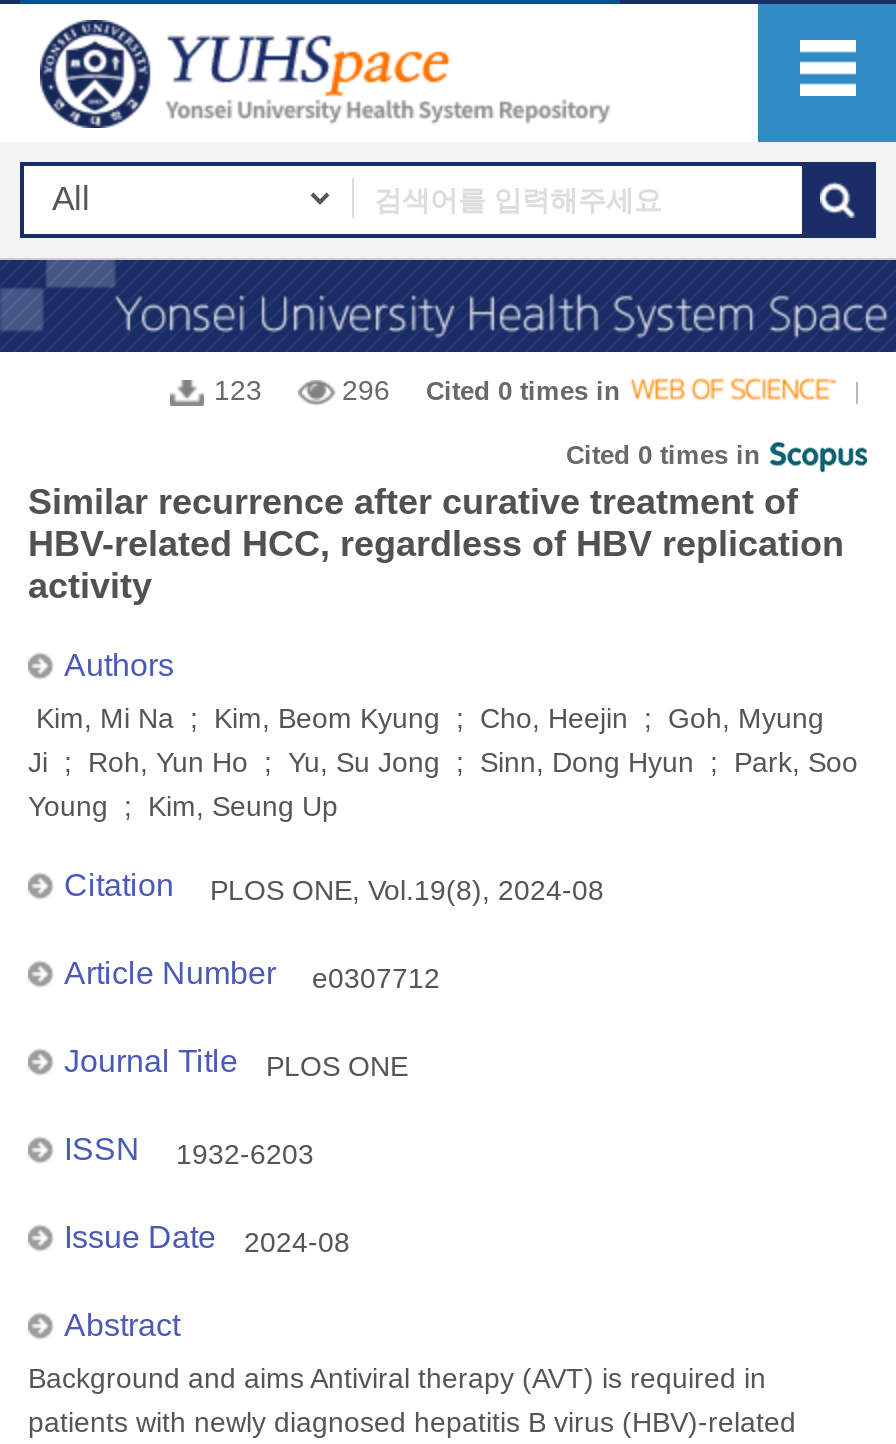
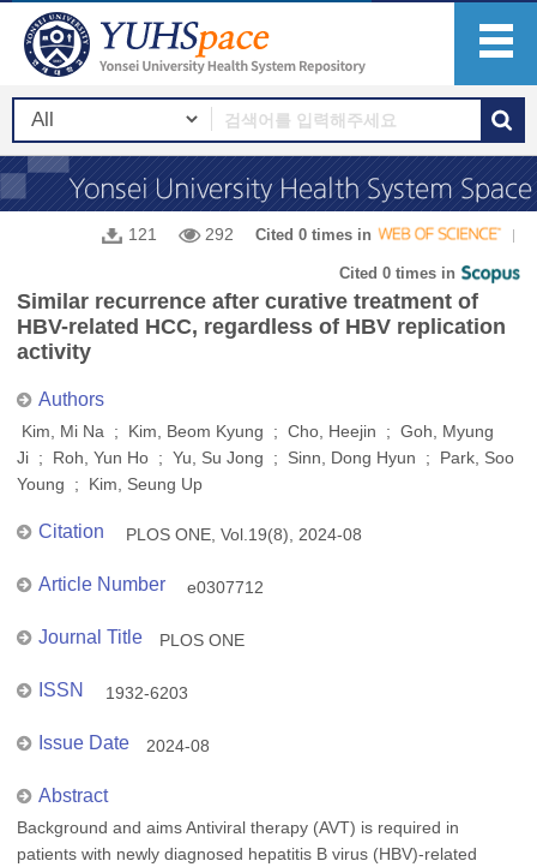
[214,374,262,406] 123 -> [128,225,157,244] 121
[342,374,628,406] 296 Cited 0 times in -> [205,225,376,244] 292 Cited 0 times in

